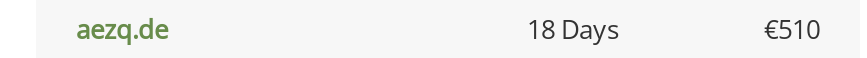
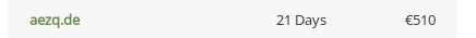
[527,10,619,46] 18 Days -> [276,9,326,29] 21 Days

